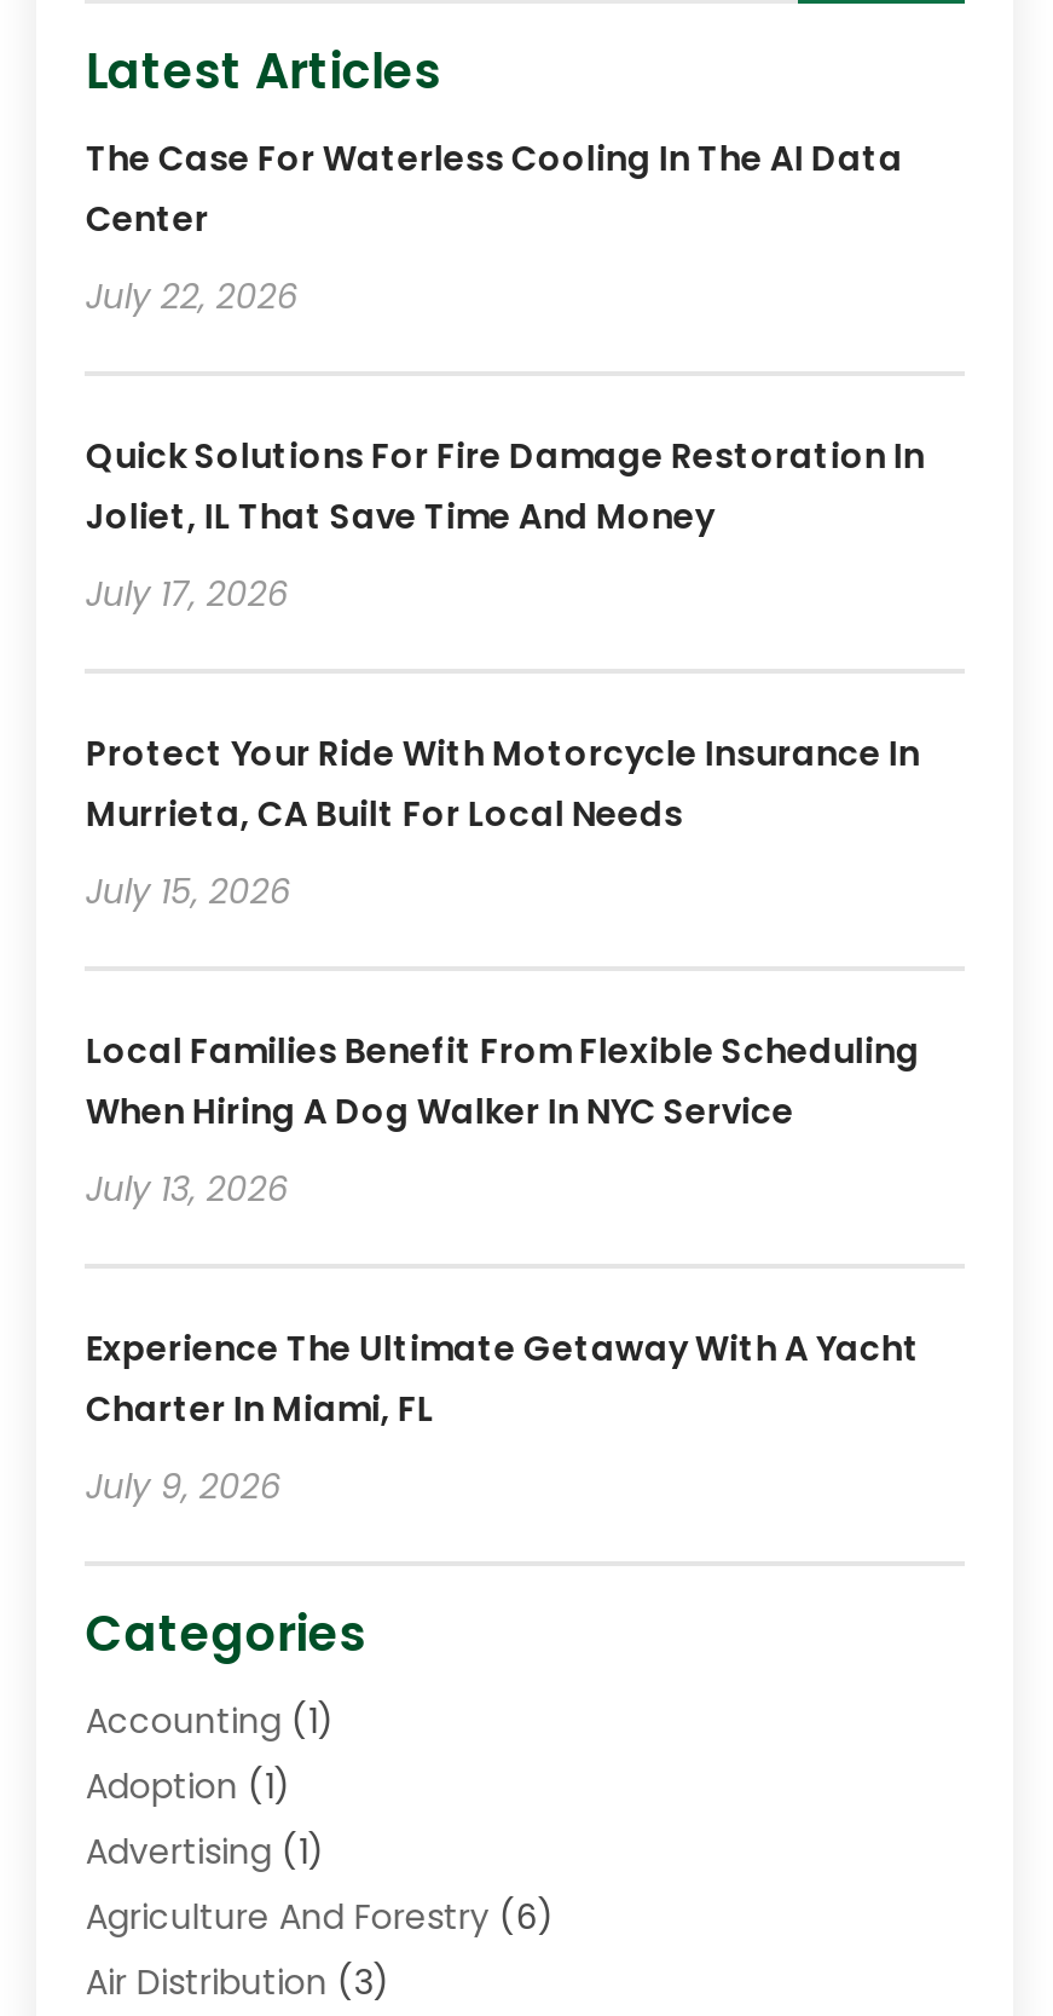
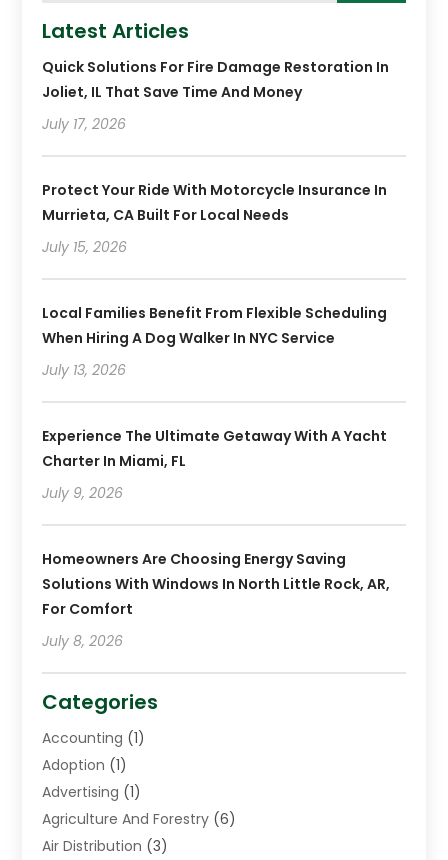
[86,133,903,319] The Case For Waterless Cooling In The AI Data | Center | July 22, 2026 -> none
moved [86,431,925,1509] -> [42,56,389,502]: Quick Solutions For Fire Damage Restoration In | Joliet, IL That Save Time And Money | July 17, 2026 | ... | Charter In Miami, FL | July 9, 2026
none -> [42,548,390,650] Homeowners Are Choosing Energy Saving | Solutions With Windows In North Little Rock, AR, | For Comfort | July 8, 2026

